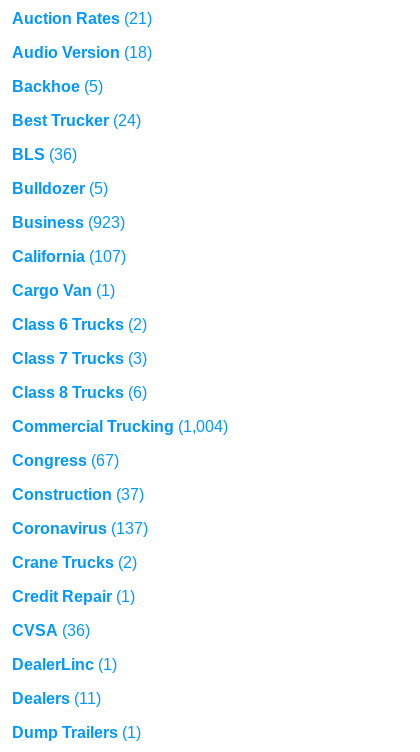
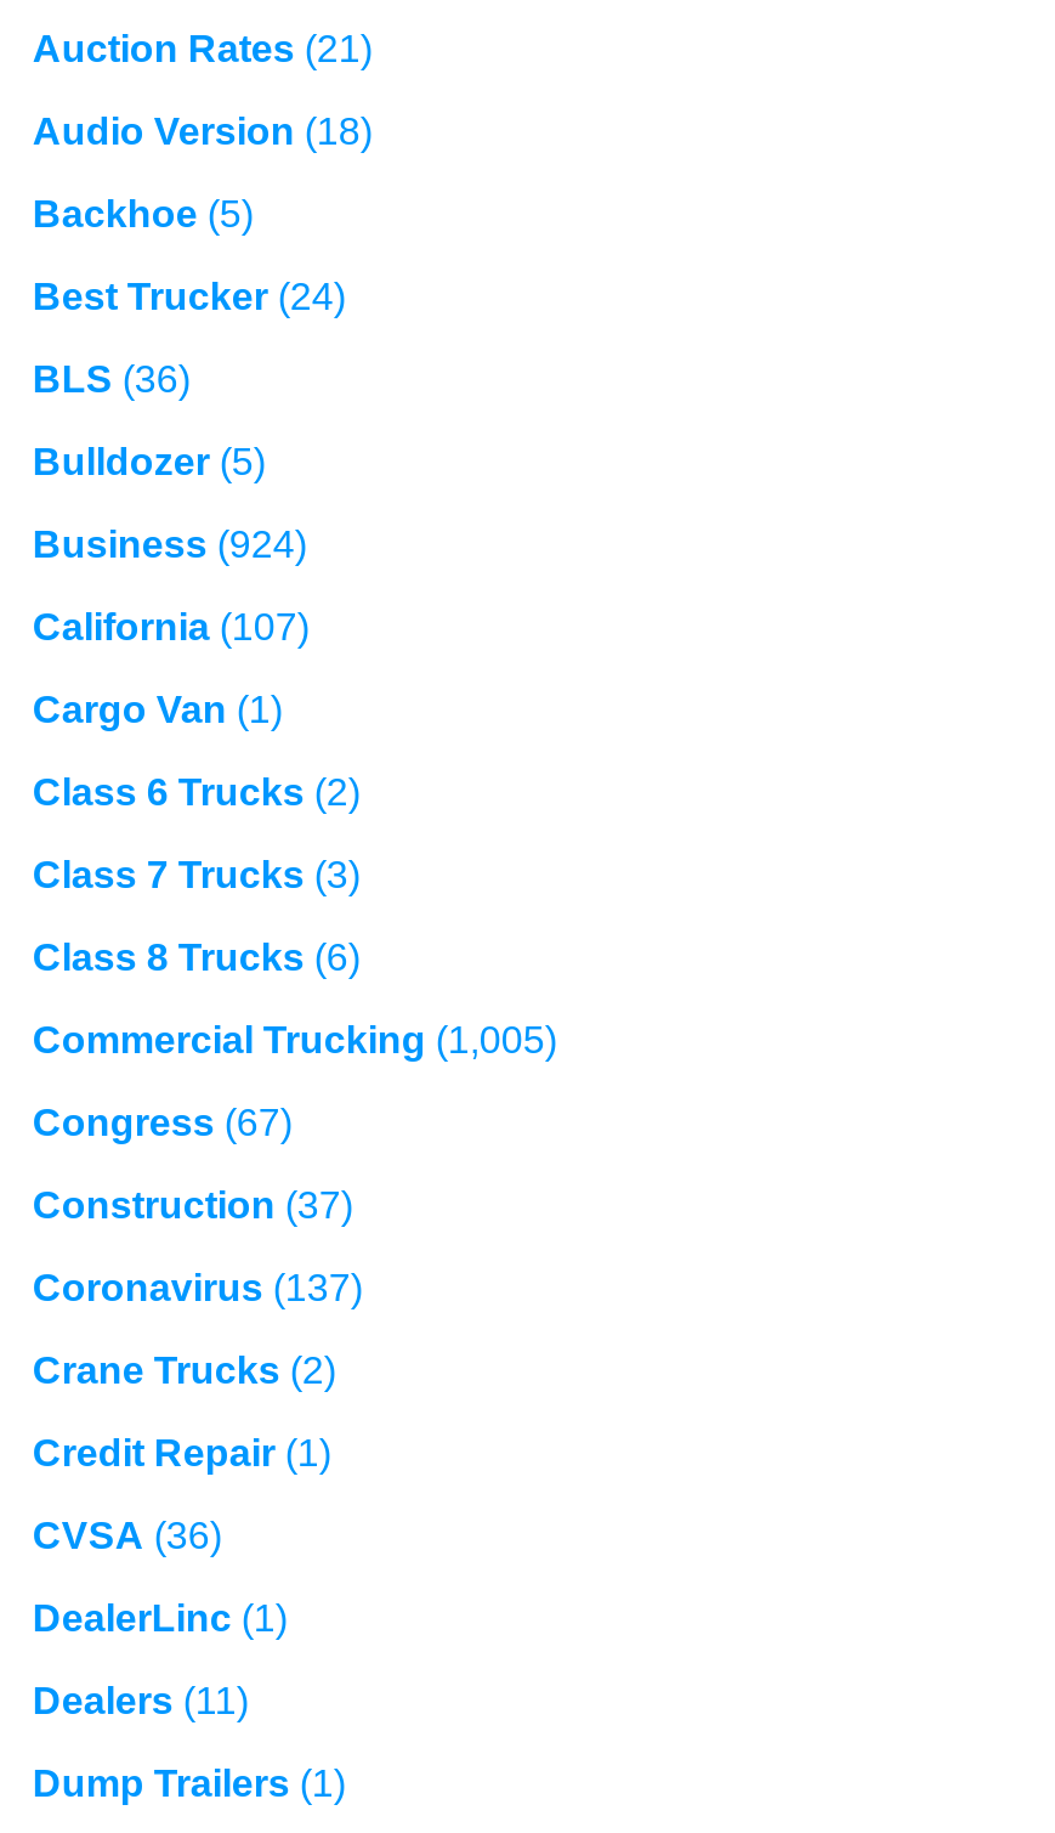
[12,214,125,231] Business (923) -> [33,523,307,564] Business (924)
[12,418,228,435] Commercial Trucking (1,004) -> [33,1018,557,1059] Commercial Trucking (1,005)

